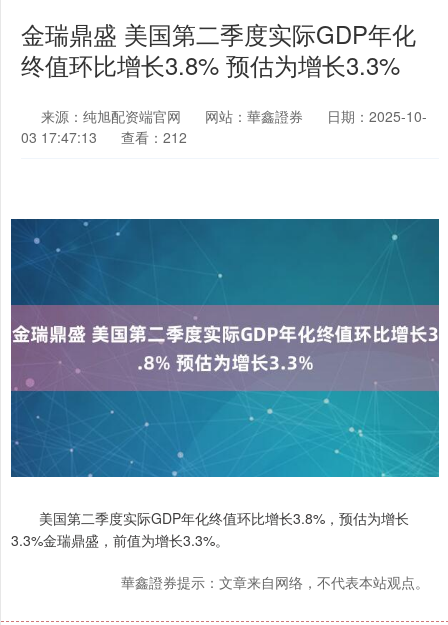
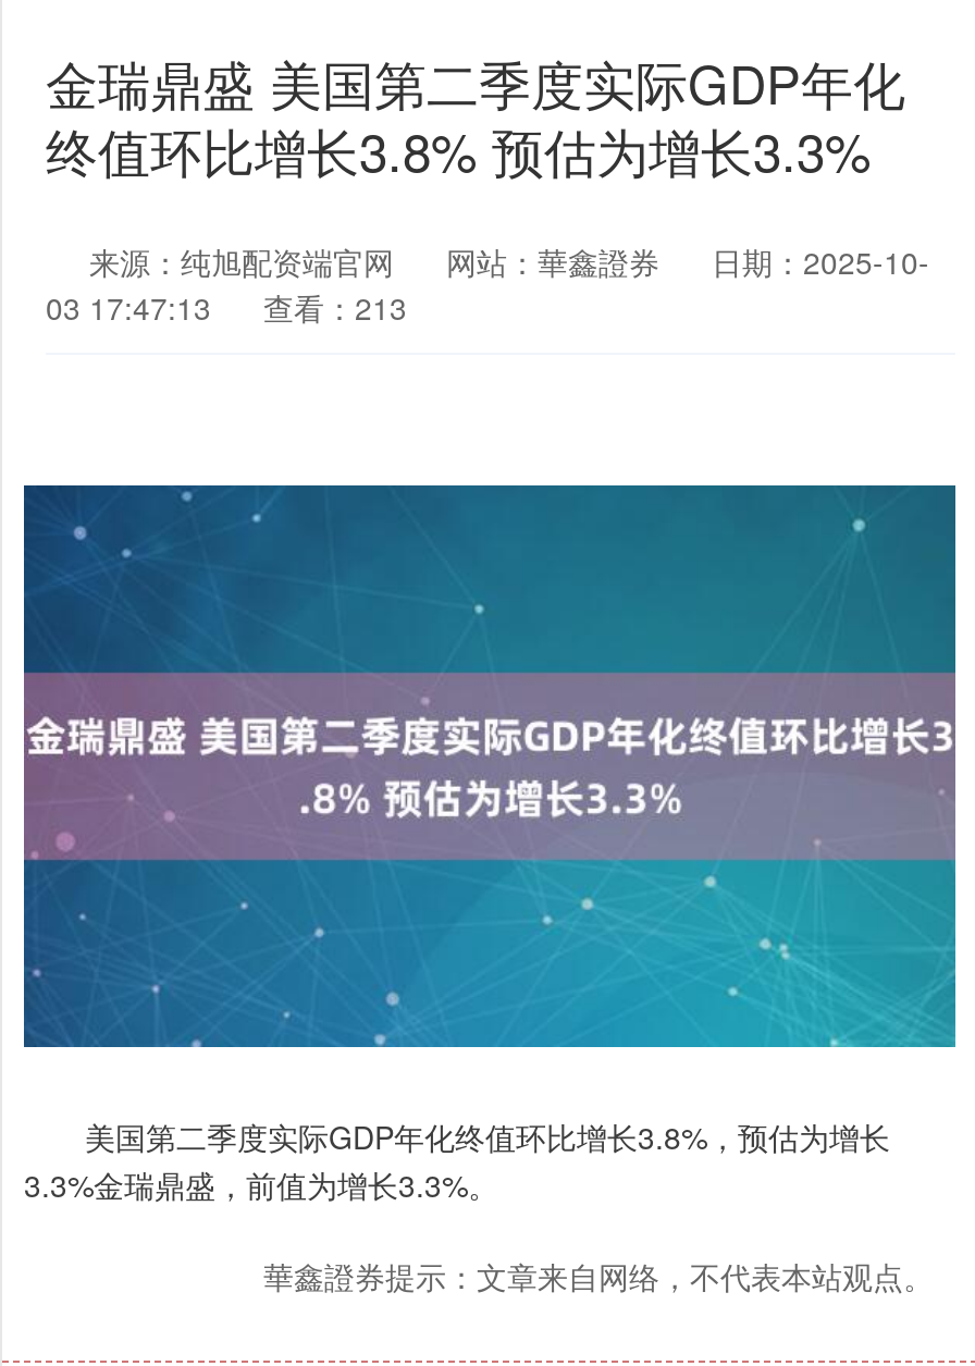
[21,127,187,147] 03 17:47:13 查看：212 -> [46,285,407,329] 03 17:47:13 查看：213

